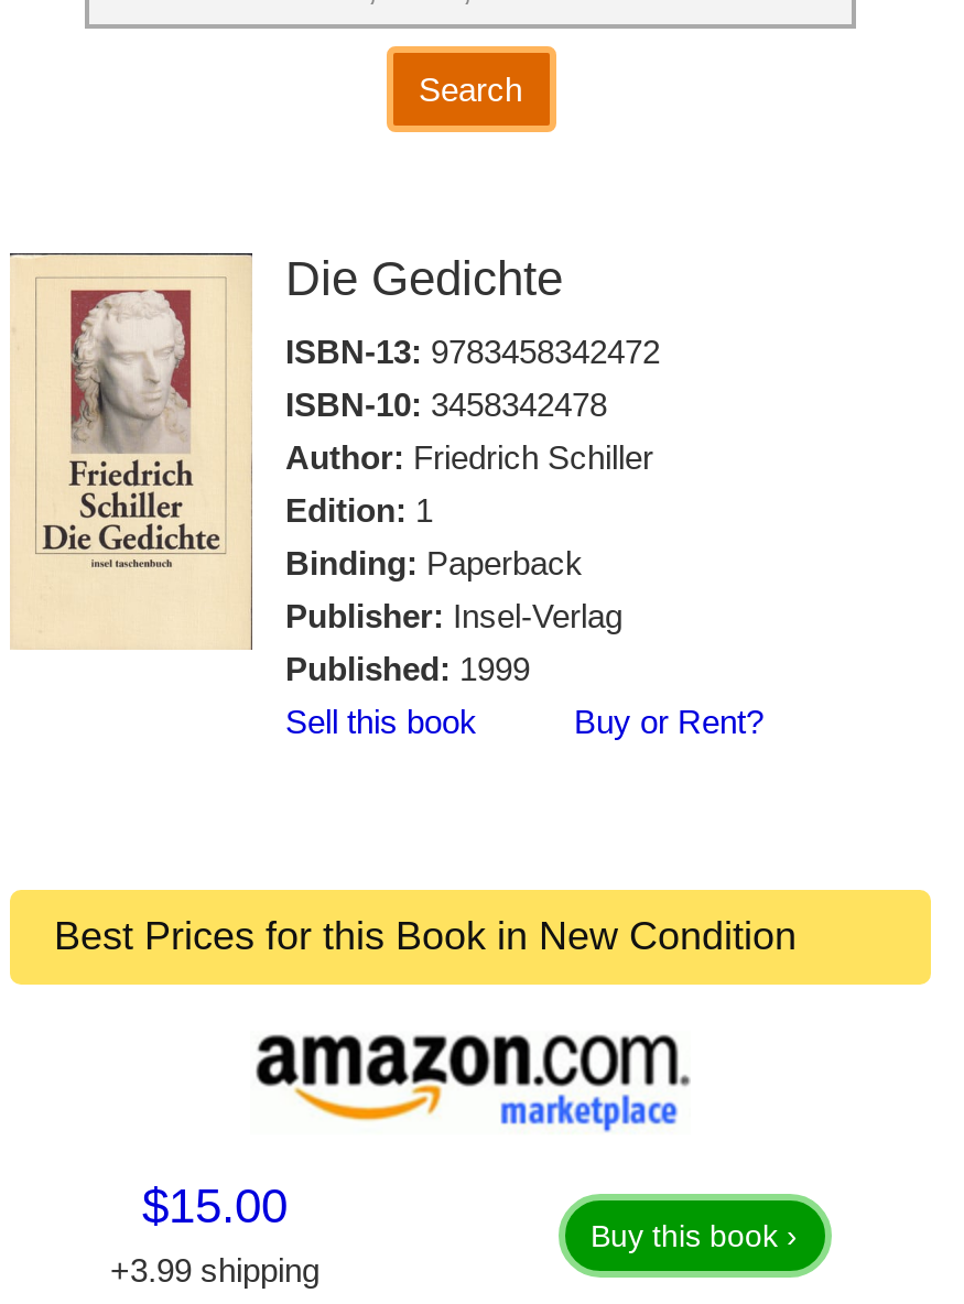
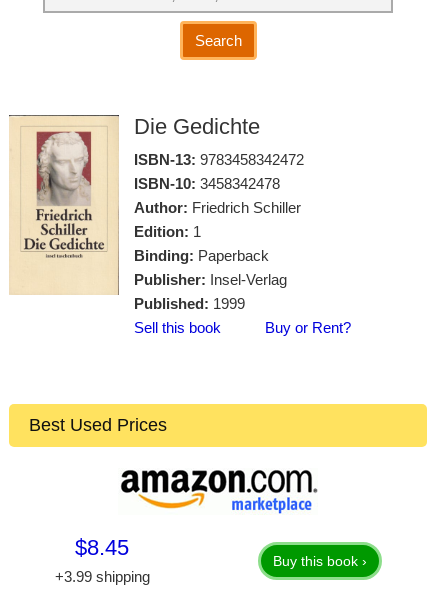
[54,914,797,958] Best Prices for this Book in New Condition -> [29,415,167,435] Best Used Prices
[142,1178,288,1234] $15.00 -> [75,535,129,560] $8.45

